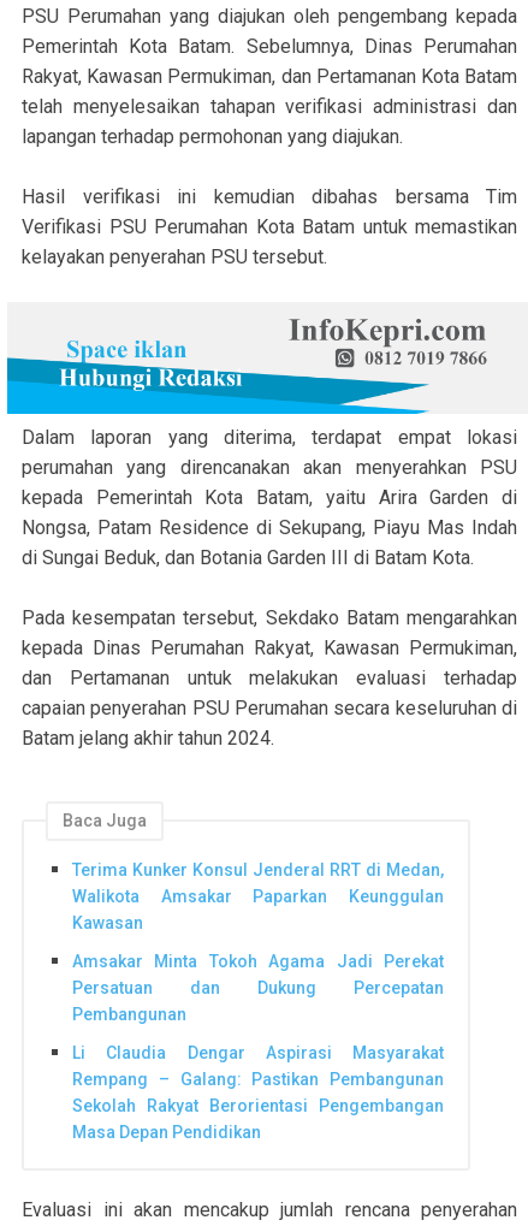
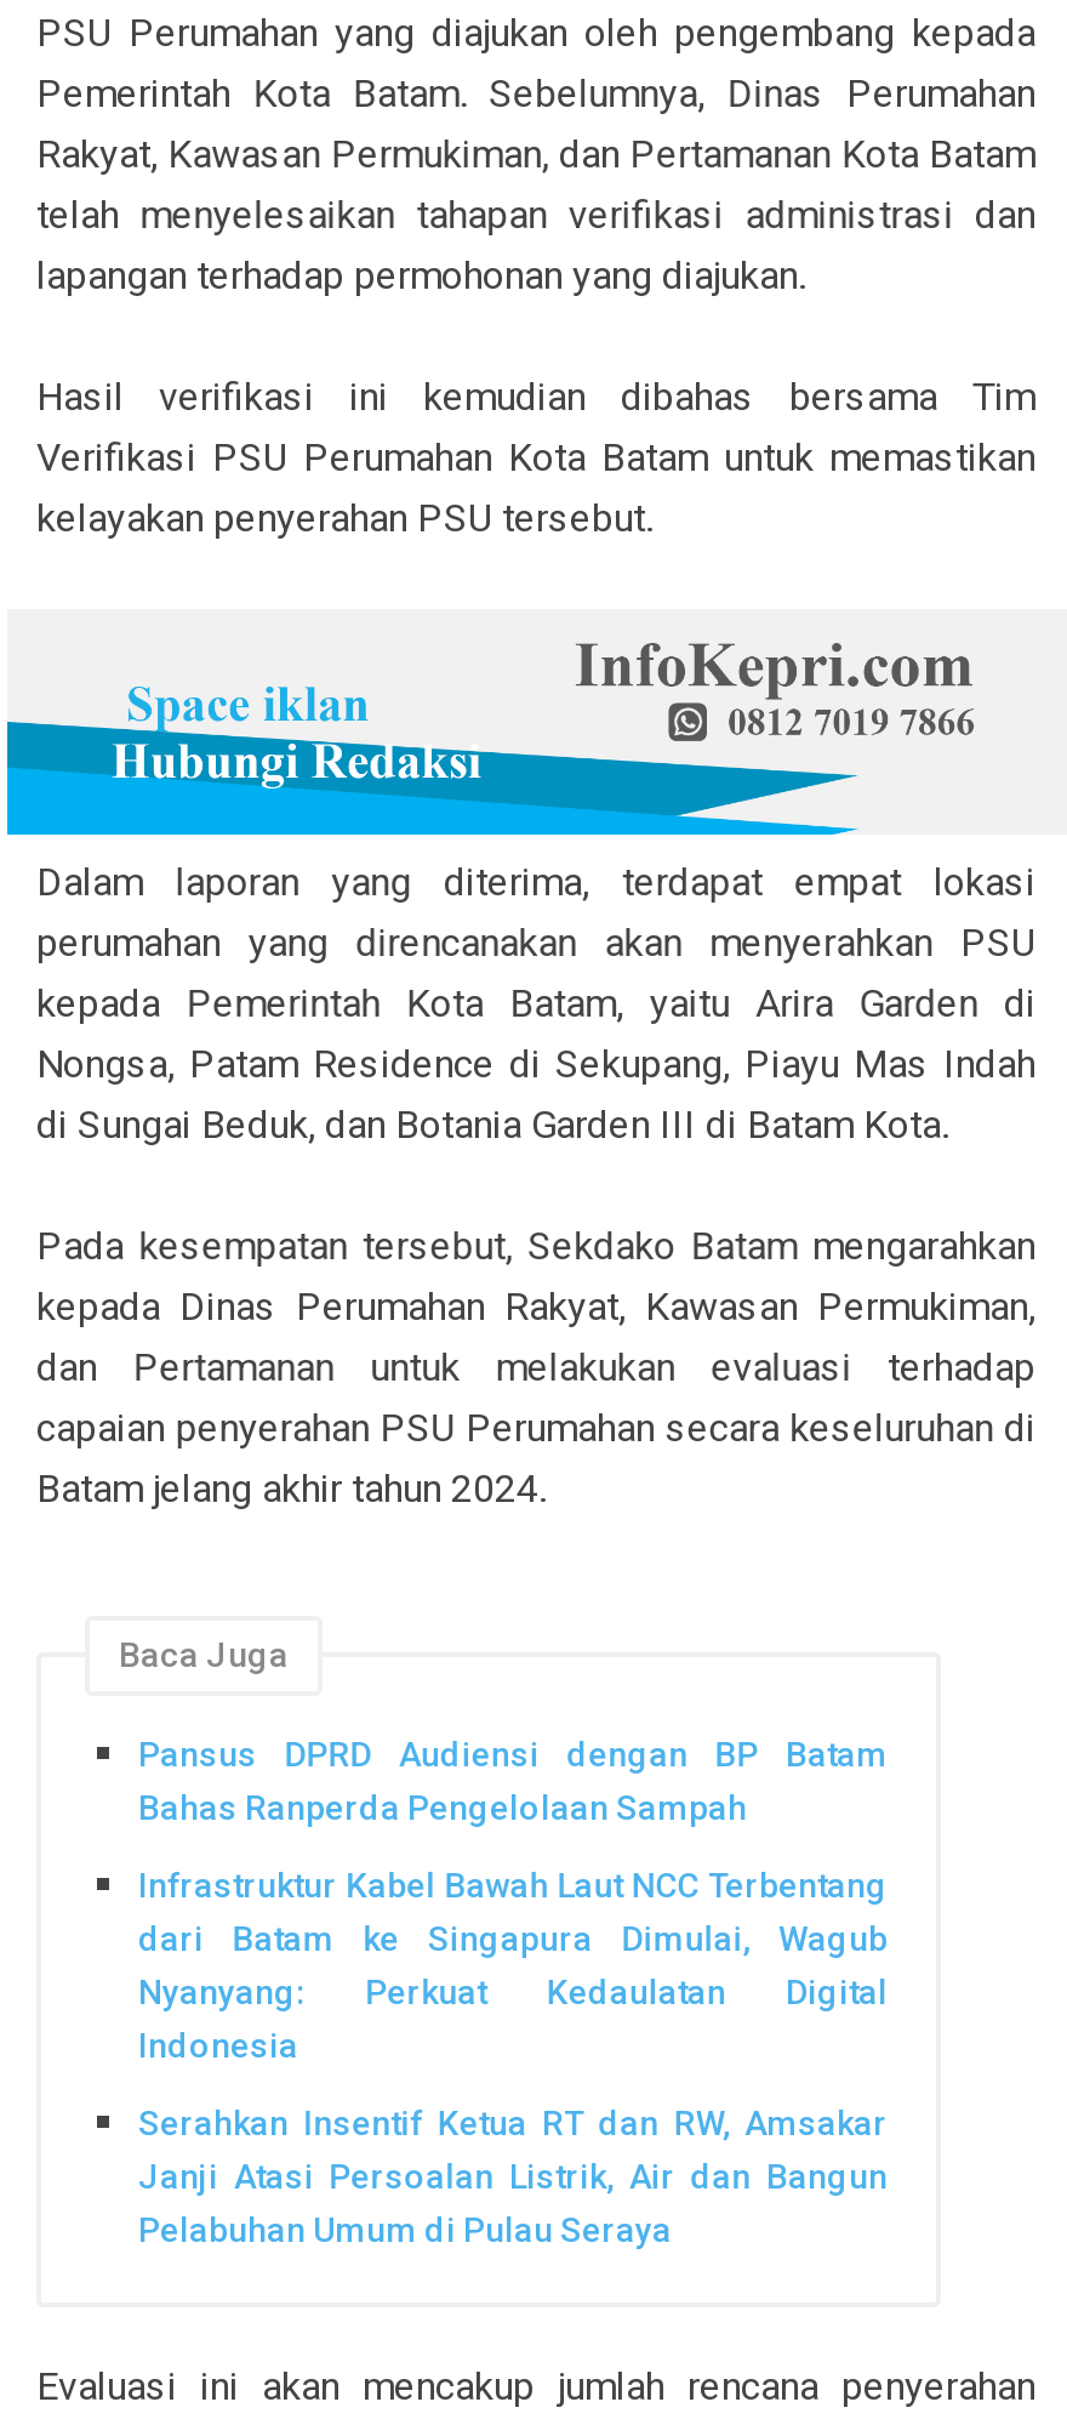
[72,861,444,933] Terima Kunker Konsul Jenderal RRT di Medan, | Walikota Amsakar Paparkan Keunggulan | Kawasan -> [138,1736,888,1828] Pansus DPRD Audiensi dengan BP Batam | Bahas Ranperda Pengelolaan Sampah
[72,952,444,1024] Amsakar Minta Tokoh Agama Jadi Perekat | Persatuan dan Dukung Percepatan | Pembangunan -> [138,1866,888,2065] Infrastruktur Kabel Bawah Laut NCC Terbentang | dari Batam ke Singapura Dimulai, Wagub | Nyanyang: Perkuat Kedaulatan Digital | Indonesia
[72,1043,444,1141] Li Claudia Dengar Aspirasi Masyarakat | Rempang – Galang: Pastikan Pembangunan | Sekolah Rakyat Berorientasi Pengembangan | Masa Depan Pendidikan -> [138,2103,888,2248] Serahkan Insentif Ketua RT dan RW, Amsakar | Janji Atasi Persoalan Listrik, Air dan Bangun | Pelabuhan Umum di Pulau Seraya

